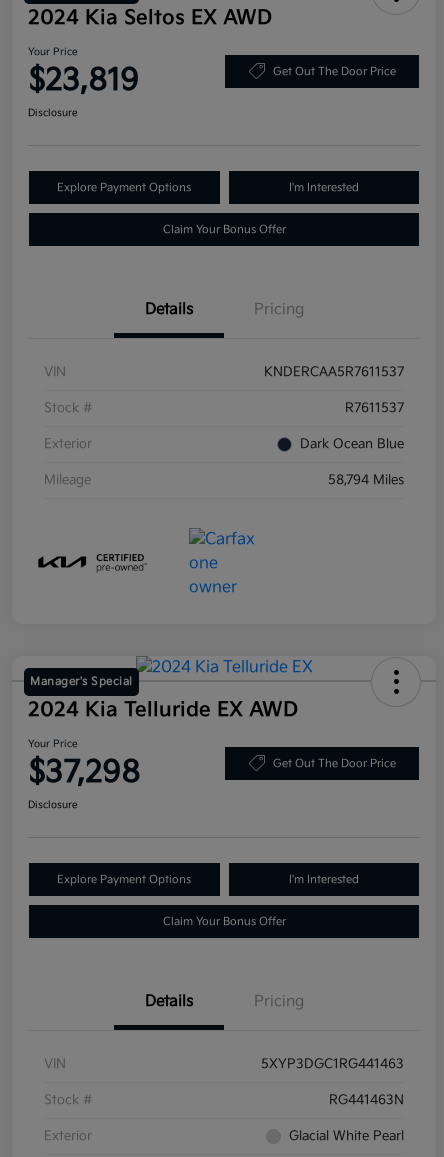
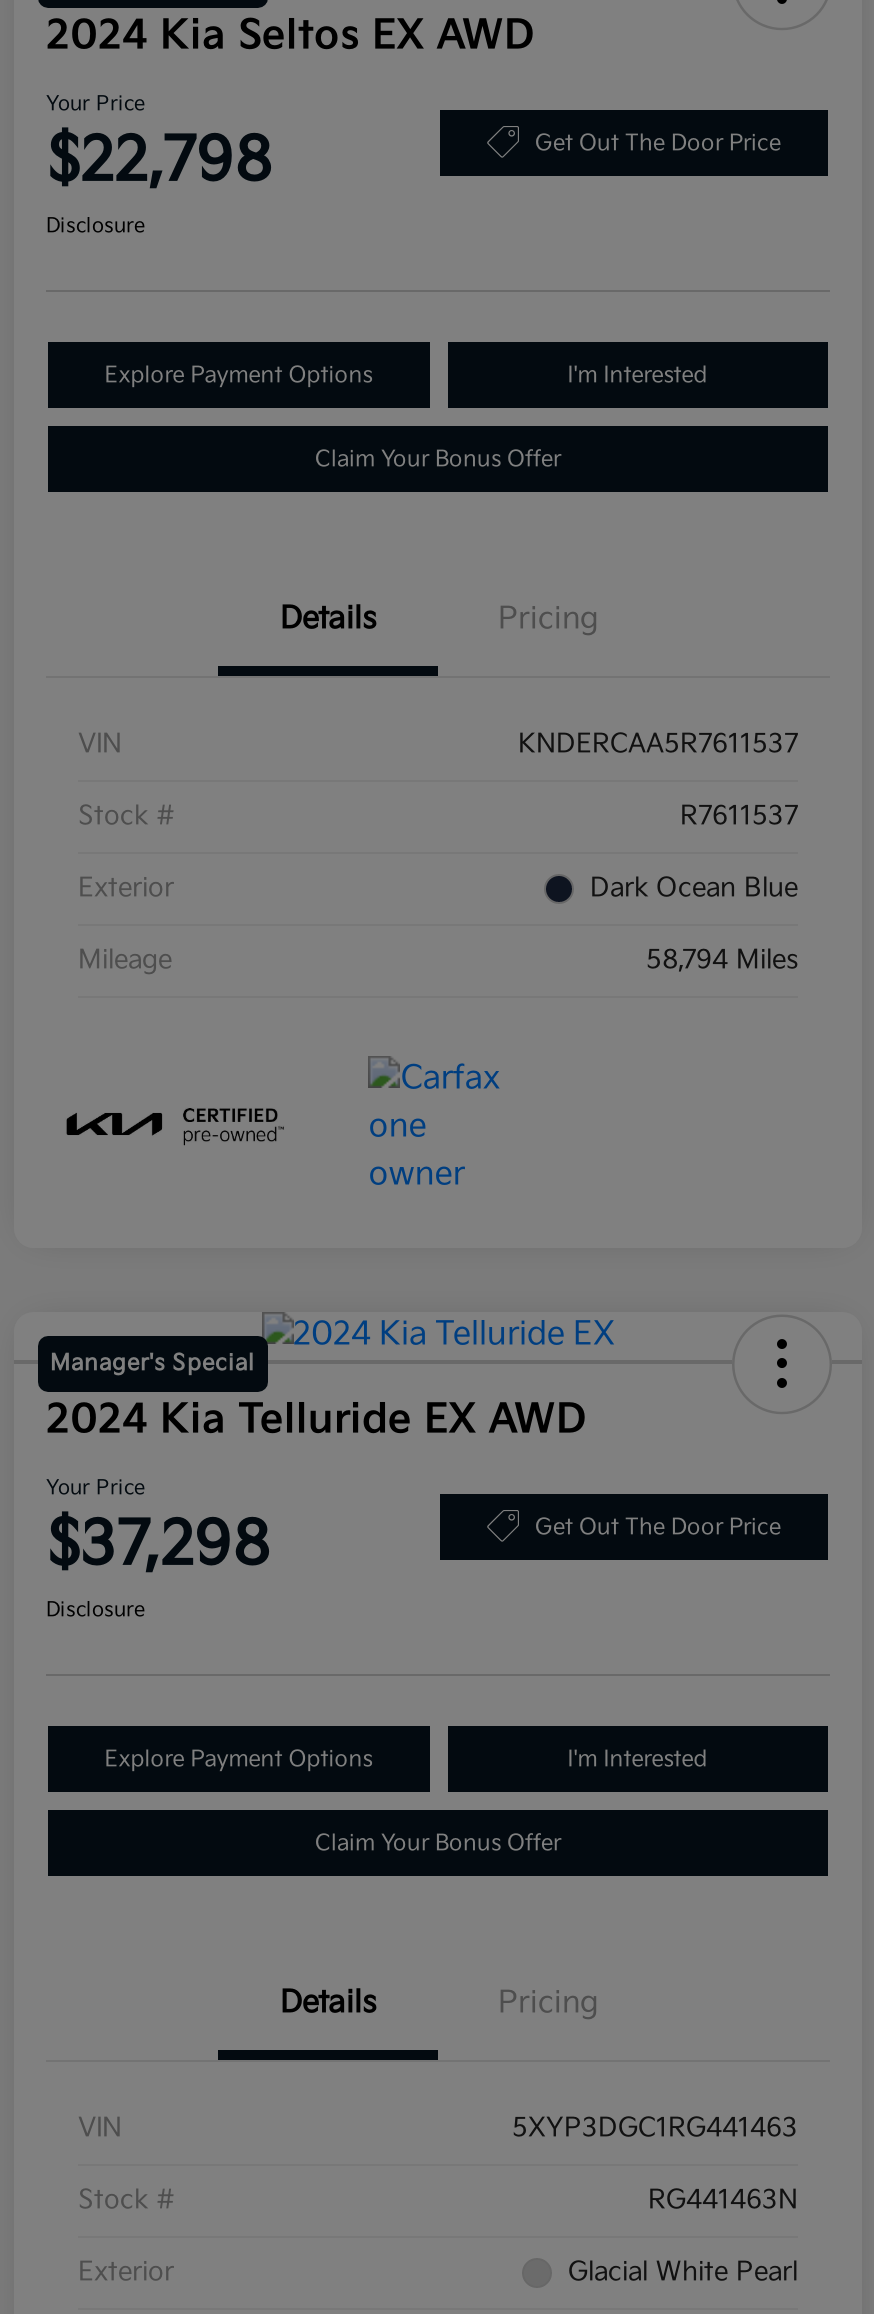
[28,63,139,99] $23,819 -> [46,126,272,198] $22,798

